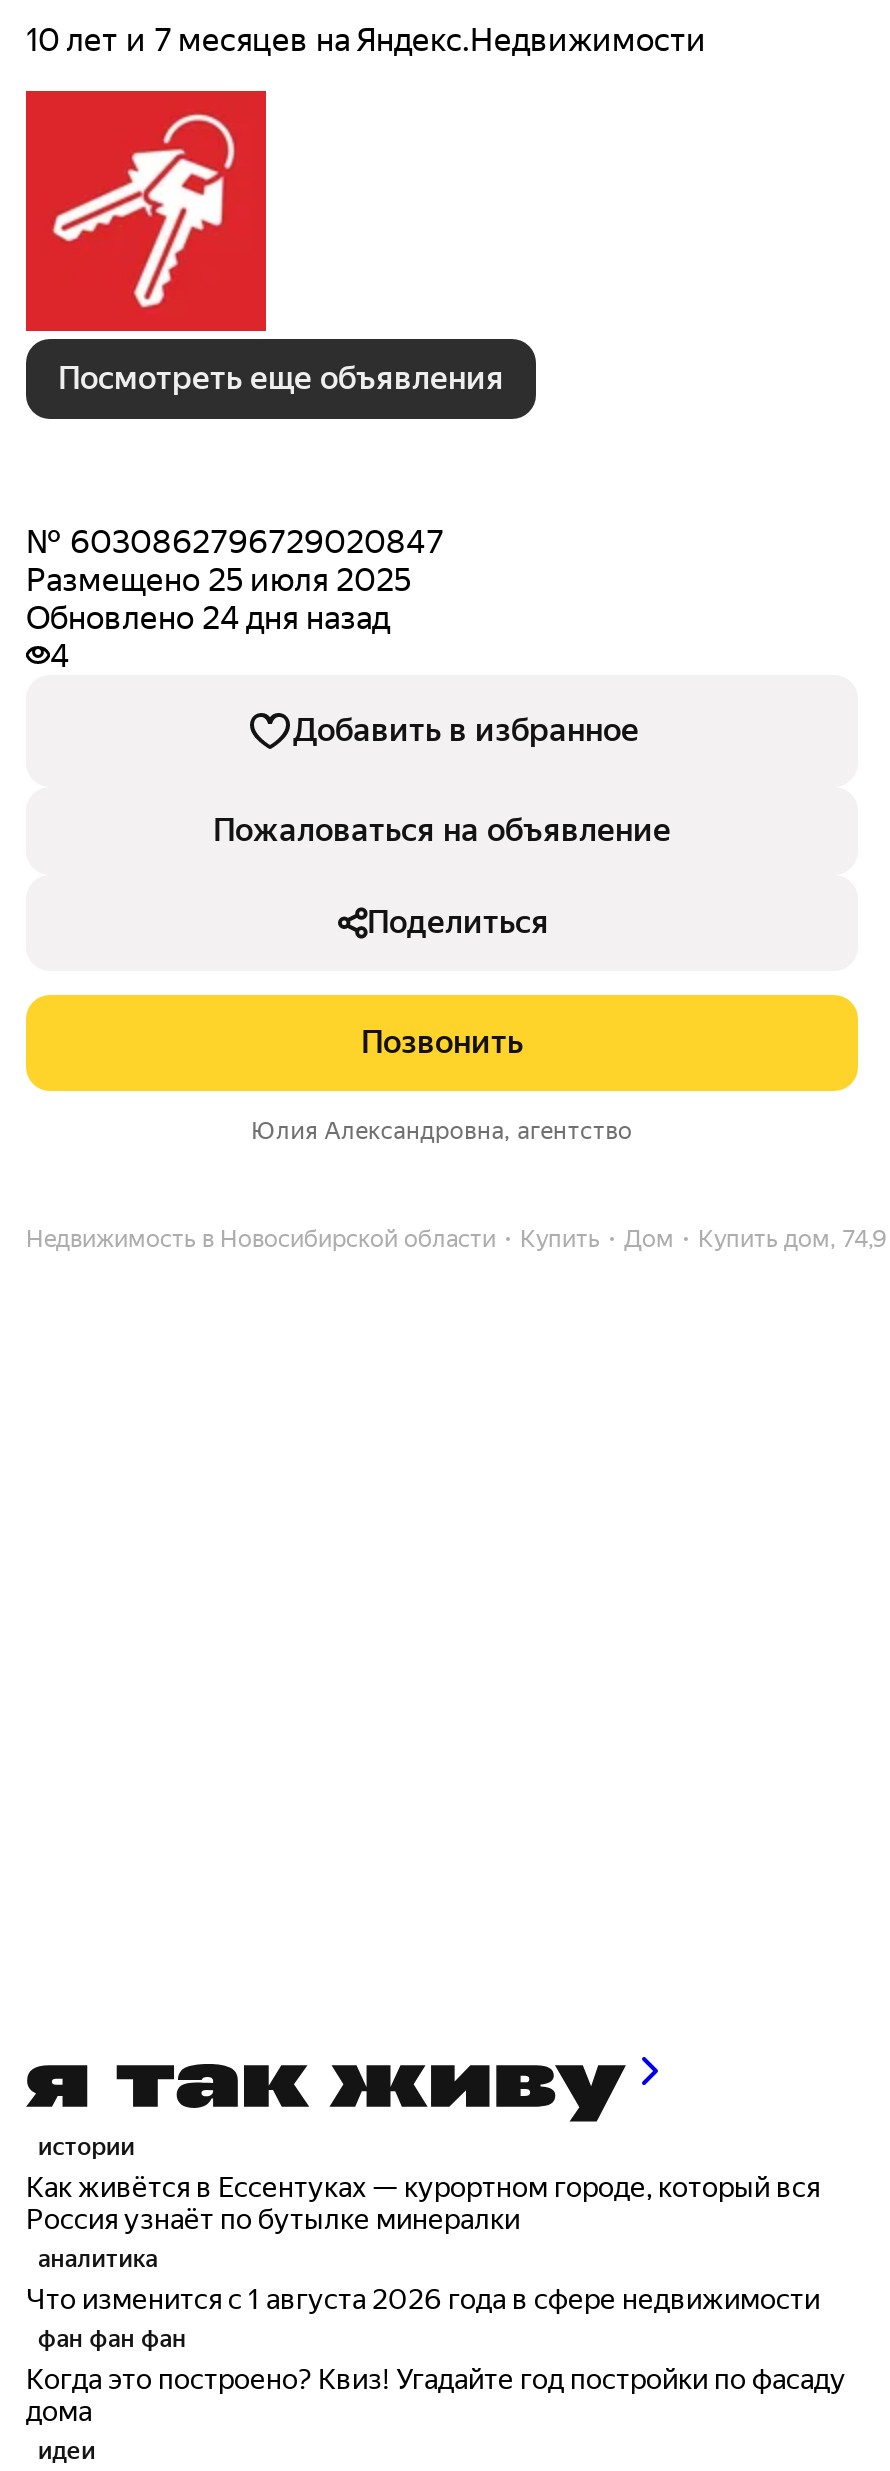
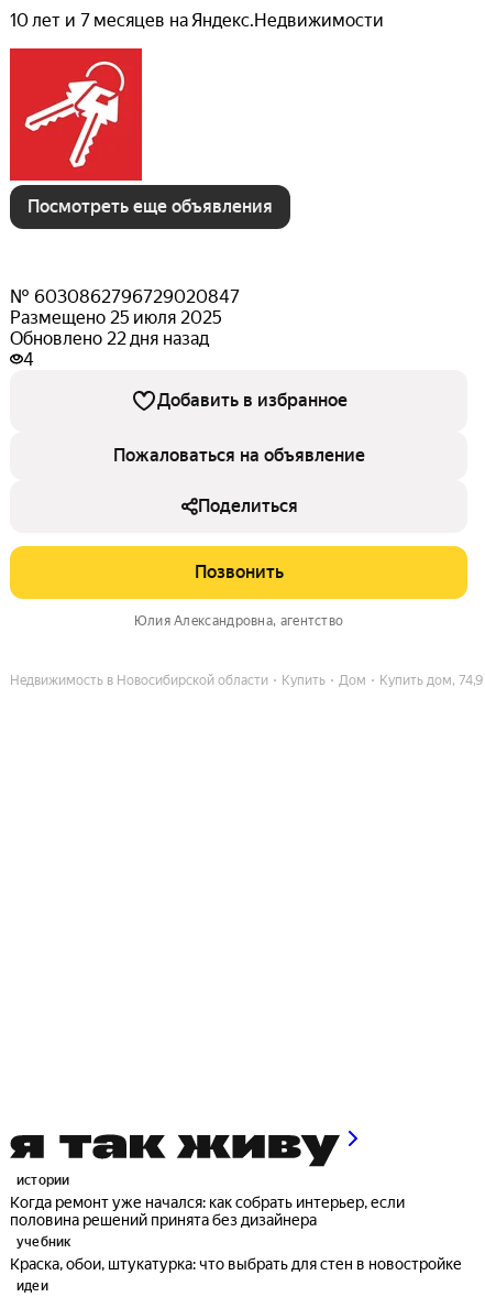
[26,599,390,637] Обновлено 24 дня назад -> [10,328,209,349] Обновлено 22 дня назад
[26,2170,846,2426] Как живётся в Ессентуках — курортном городе, который вся | Россия узнаёт по бутылке минералки | аналитика | Что изменится с 1 августа 2026 года в сфере недвижимости | фан фан фан | Когда это построено? Квиз! Угадайте год постройки по фасаду | дома -> [10,1193,462,1272] Когда ремонт уже начался: как собрать интерьер, если | половина решений принята без дизайнера | учебник | Краска, обои, штукатурка: что выбрать для стен в новостройке

